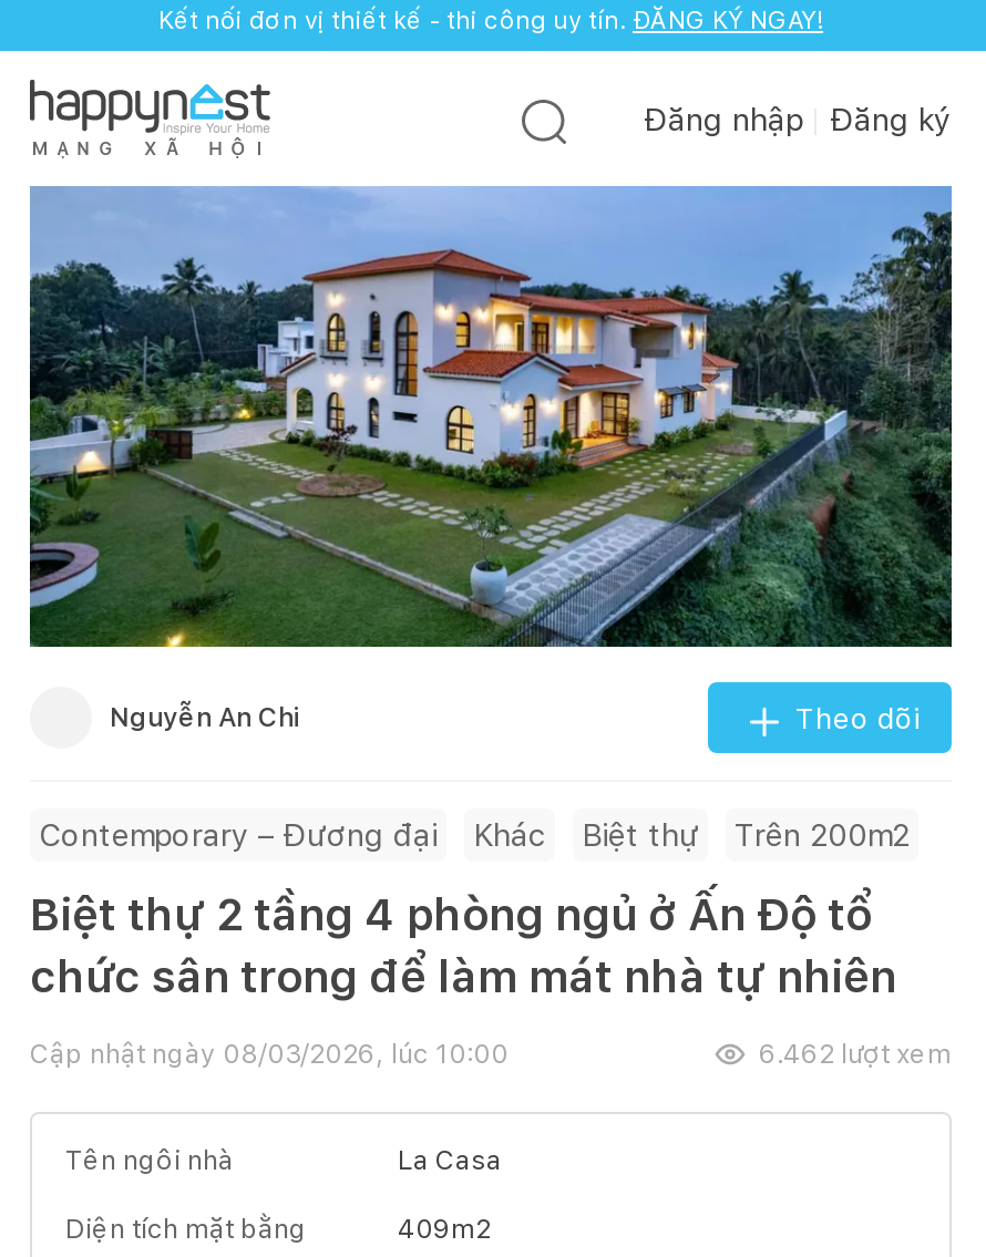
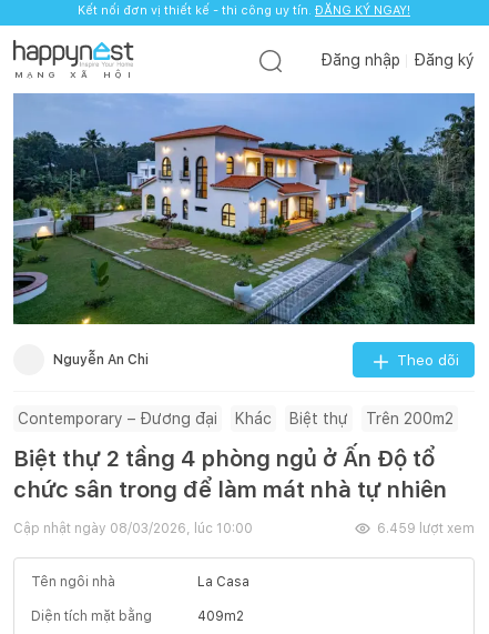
[759,1039,952,1070] 6.462 lượt xem -> [377,521,475,536] 6.459 lượt xem

